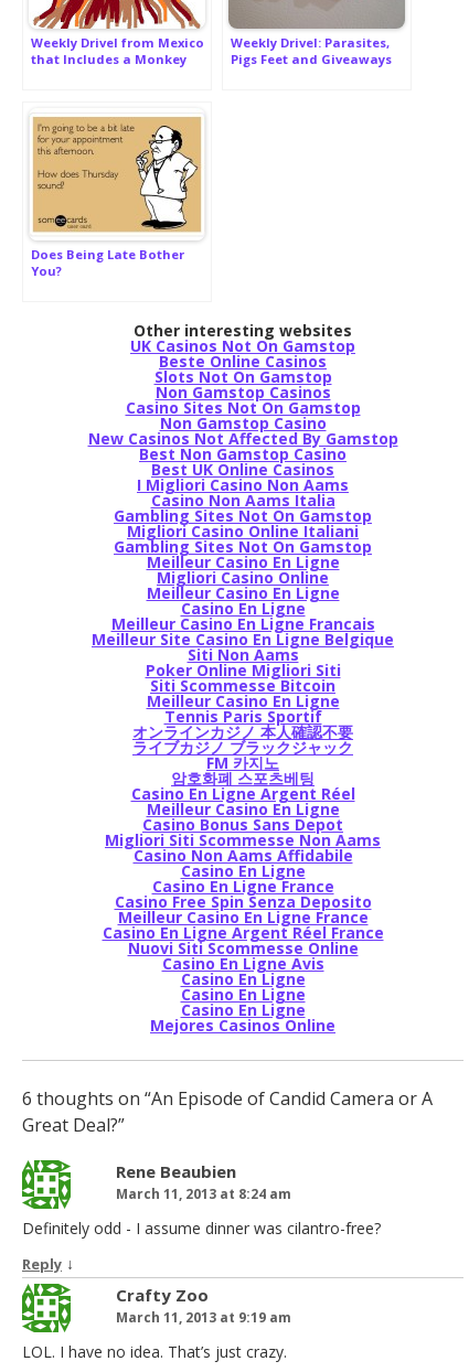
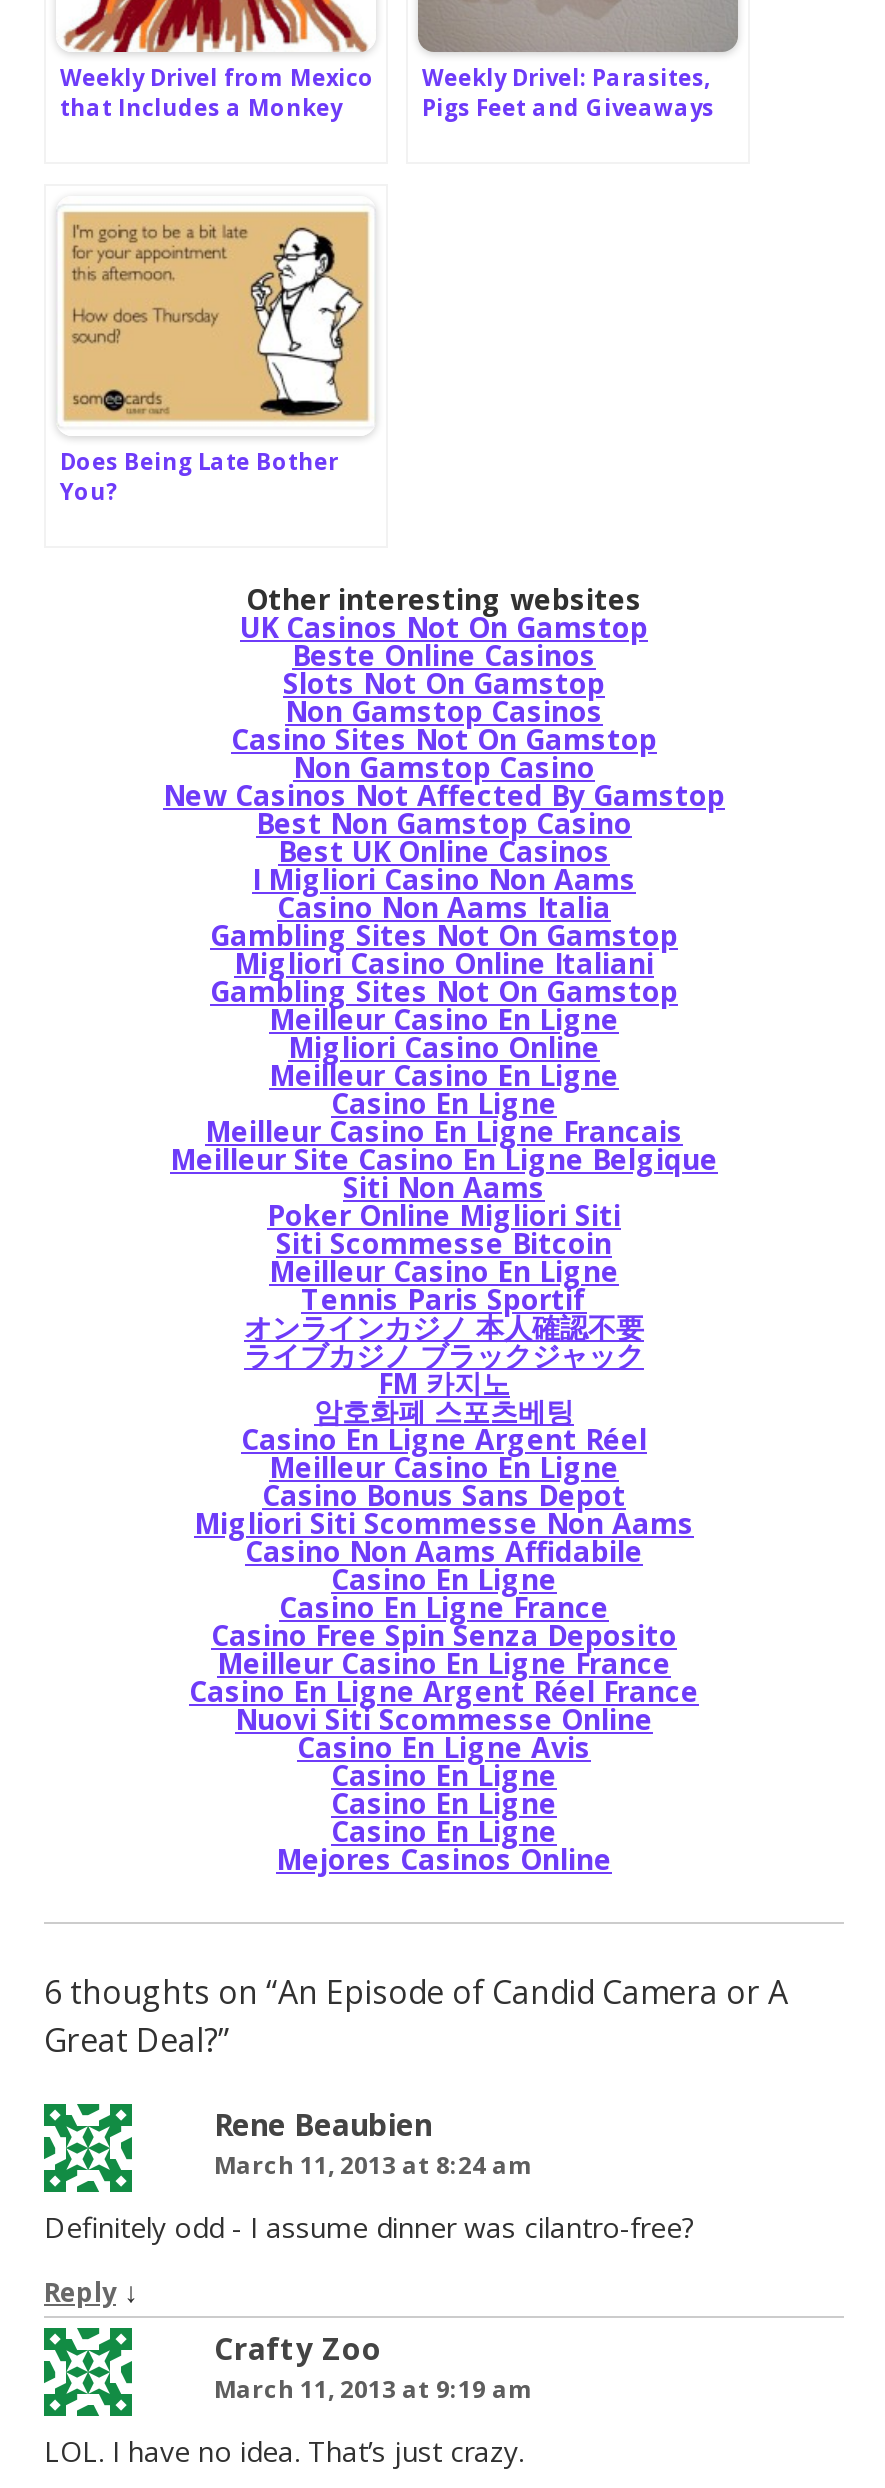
[21,1159,72,1210] [image] -> [42,2102,134,2194] [image]
[21,1283,72,1333] [image] -> [42,2326,134,2418] [image]

